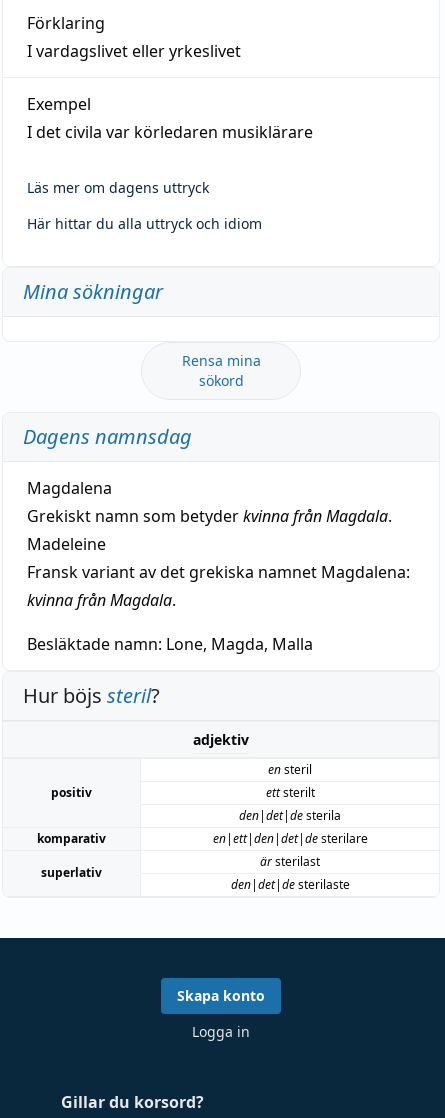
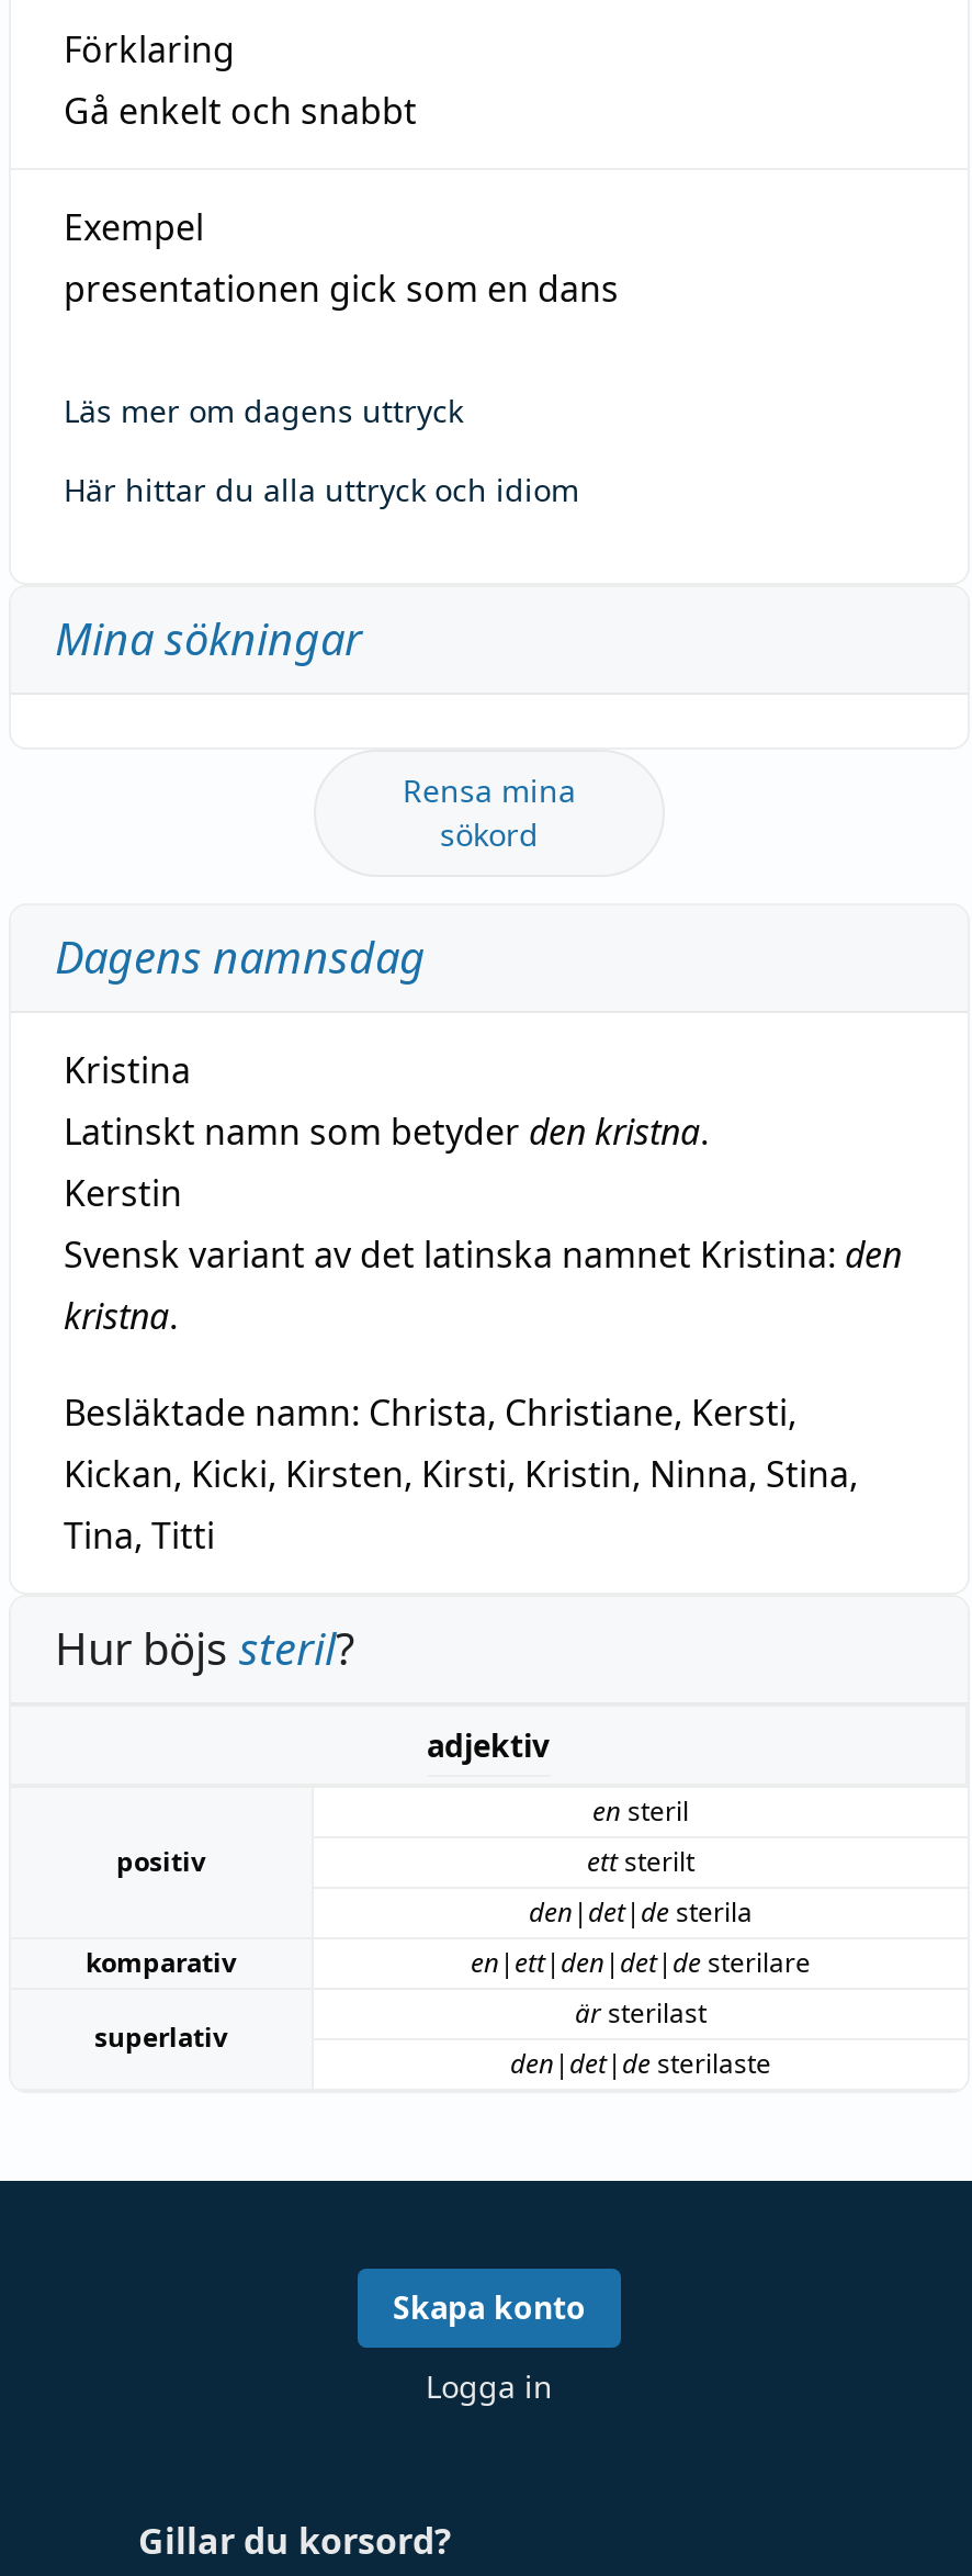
[27,40,241,62] I vardagslivet eller yrkeslivet -> [64,86,417,134] Gå enkelt och snabbt
[27,121,313,143] I det civila var körledaren musiklärare -> [64,264,619,312] presentationen gick som en dans
[27,477,410,611] Magdalena | Grekiskt namn som betyder kvinna från Magdala. | Madeleine | Fransk variant av det grekiska namnet Magdalena: | kvinna från Magdala. -> [64,1045,902,1339] Kristina | Latinskt namn som betyder den kristna. | Kerstin | Svensk variant av det latinska namnet Kristina: den | kristna.
[27,633,313,655] Besläktade namn: Lone, Magda, Malla -> [64,1388,858,1559] Besläktade namn: Christa, Christiane, Kersti, | Kickan, Kicki, Kirsten, Kirsti, Kristin, Ninna, Stina, | Tina, Titti

